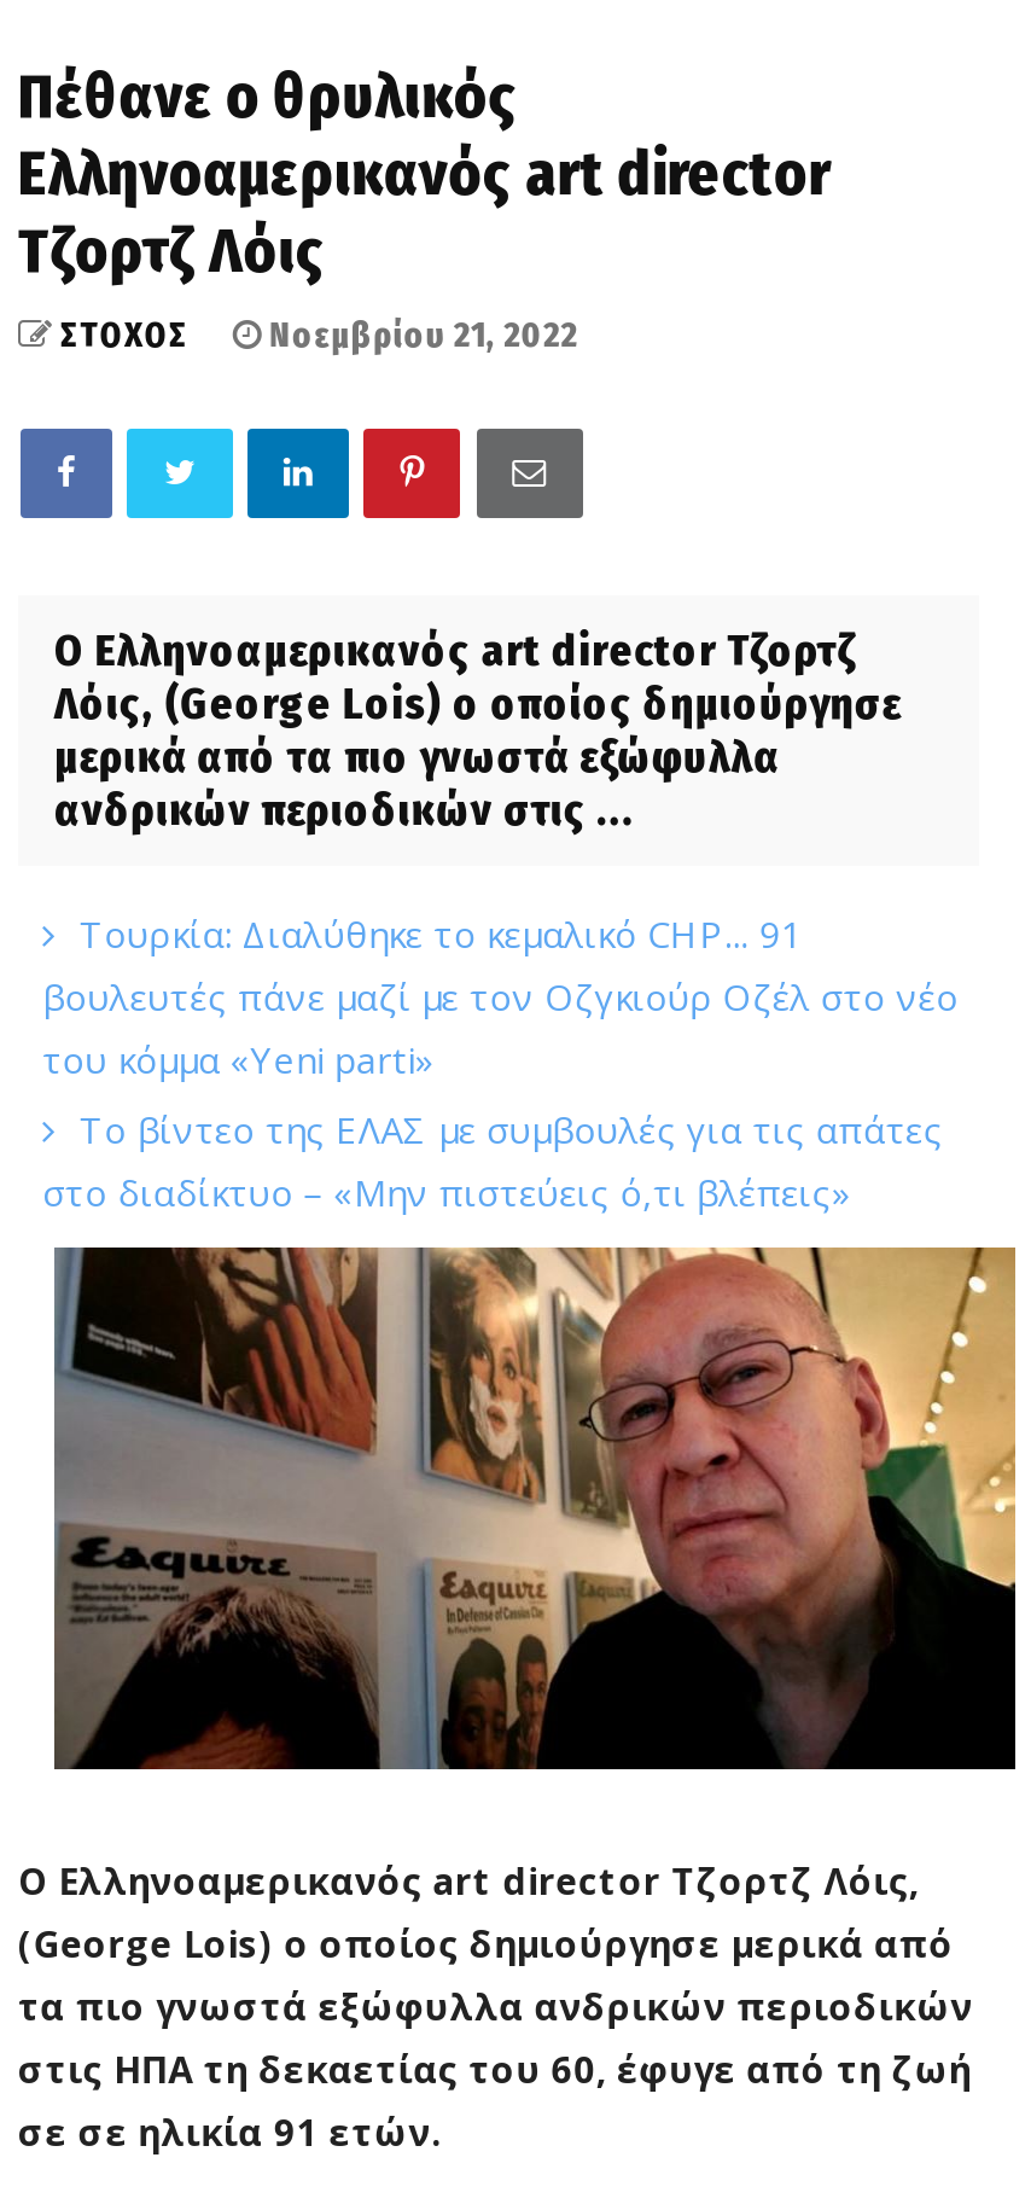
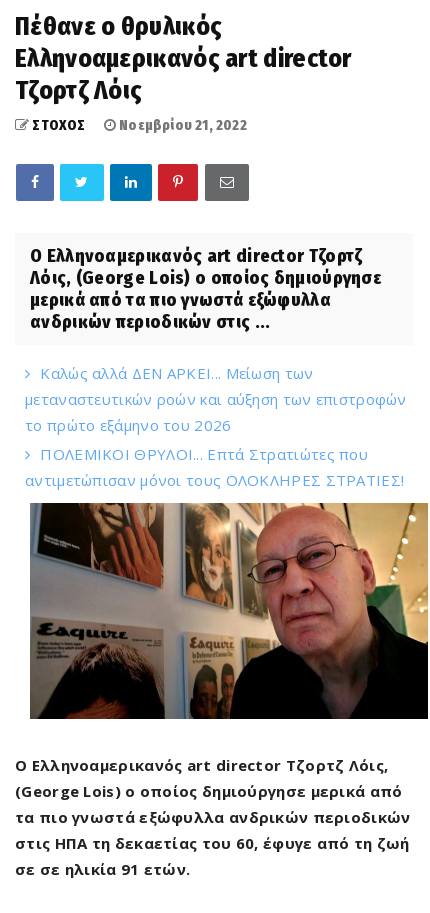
[42,909,958,1216] Τουρκία: Διαλύθηκε το κεμαλικό CHP... 91 | βουλευτές πάνε μαζί με τον Οζγκιούρ Οζέλ στο νέο | του κόμμα «Yeni parti» | Το βίντεο της ΕΛΑΣ με συμβουλές για τις απάτες | στο διαδίκτυο – «Μην πιστεύεις ό,τι βλέπεις» -> [25,363,407,490] Καλώς αλλά ΔΕΝ ΑΡΚΕΙ... Μείωση των | μεταναστευτικών ροών και αύξηση των επιστροφών | το πρώτο εξάμηνο του 2026 | ΠΟΛΕΜΙΚΟΙ ΘΡΥΛΟΙ... Επτά Στρατιώτες που | αντιμετώπισαν μόνοι τους ΟΛΟΚΛΗΡΕΣ ΣΤΡΑΤΙΕΣ!

